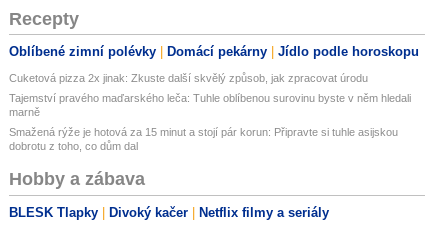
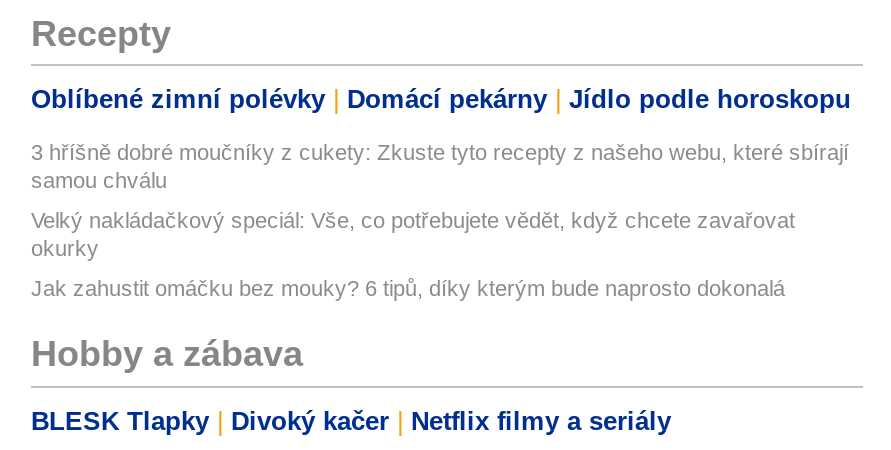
[9,72,368,84] Cuketová pizza 2x jinak: Zkuste další skvělý způsob, jak zpracovat úrodu -> [31,141,849,193] 3 hříšně dobré moučníky z cukety: Zkuste tyto recepty z našeho webu, které sbírají | samou chválu
[9,92,411,118] Tajemství pravého maďarského leča: Tuhle oblíbenou surovinu byste v něm hledali | marně -> [31,209,795,261] Velký nakládačkový speciál: Vše, co potřebujete vědět, když chcete zavařovat | okurky
[9,126,398,152] Smažená rýže je hotová za 15 minut a stojí pár korun: Připravte si tuhle asijskou | dobrotu z toho, co dům dal -> [31,277,785,301] Jak zahustit omáčku bez mouky? 6 tipů, díky kterým bude naprosto dokonalá

